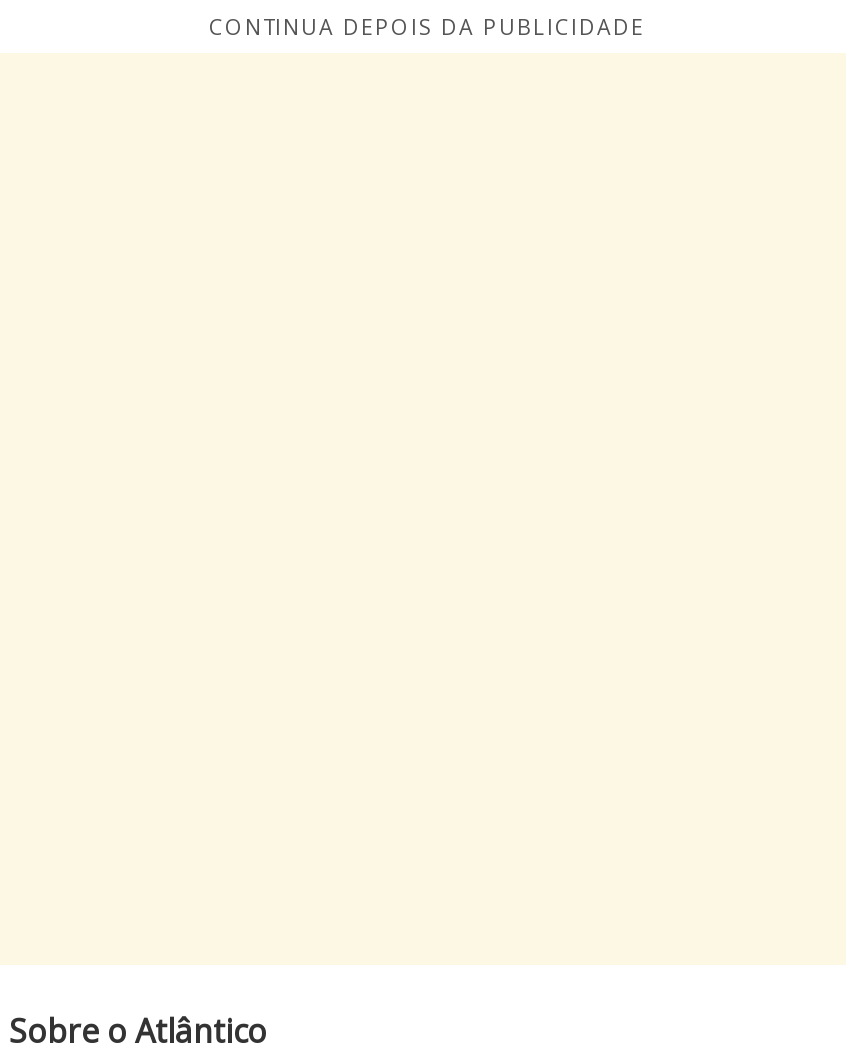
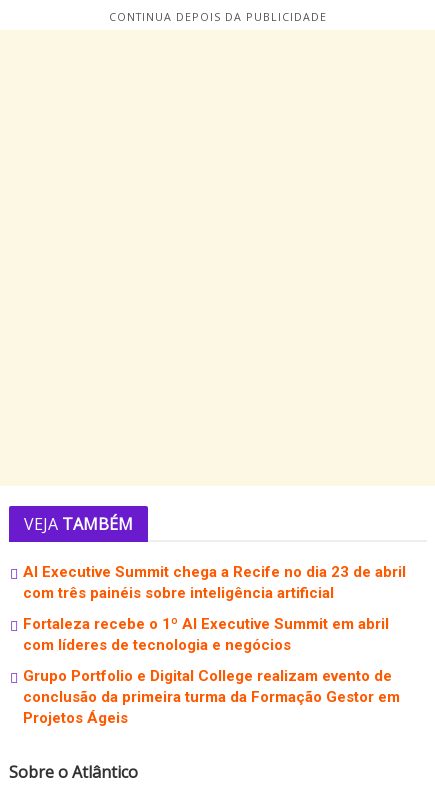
none -> [23,513,406,727] VEJA TAMBÉM | AI Executive Summit chega a Recife no dia 23 de abril | com três painéis sobre inteligência artificial | Fortaleza recebe o 1º AI Executive Summit em abril | com líderes de tecnologia e negócios | Grupo Portfolio e Digital College realizam evento de | conclusão da primeira turma da Formação Gestor em | Projetos Ágeis

